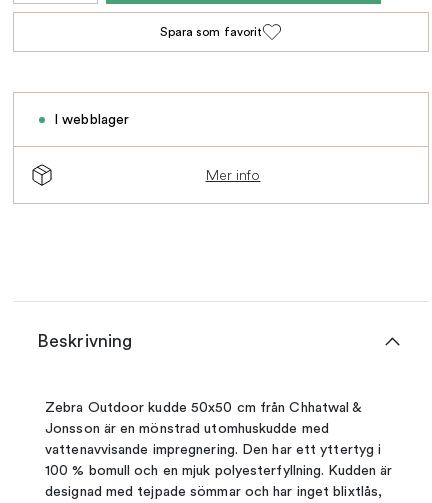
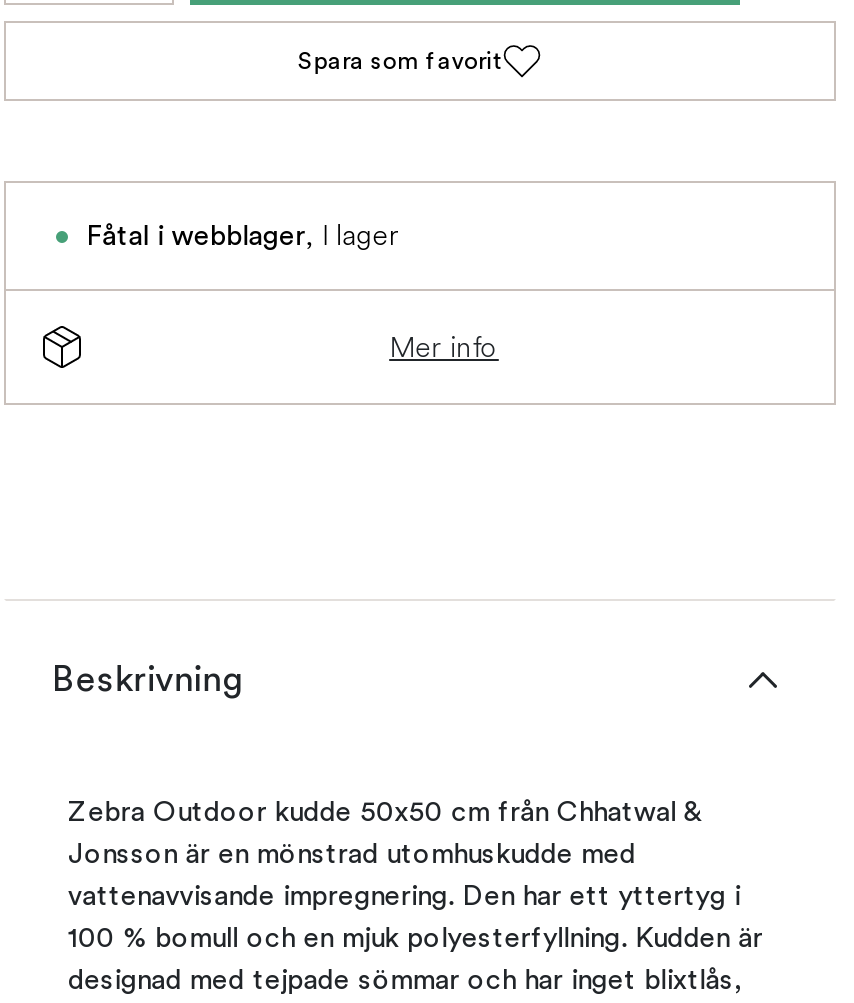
[54,112,129,127] I webblager -> [86,217,399,253] Fåtal i webblager, I lager

